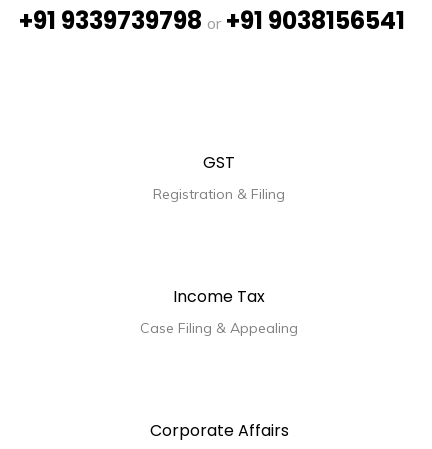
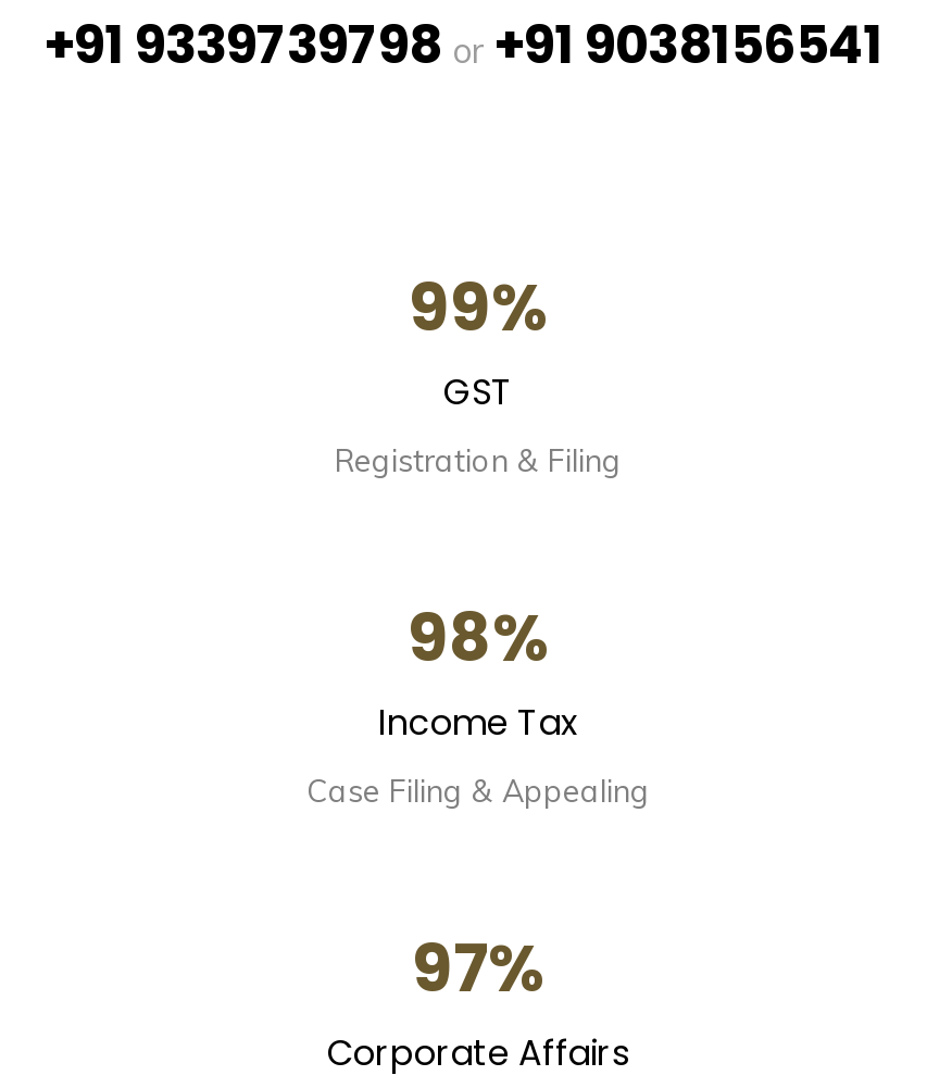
none -> [409,263,548,354] 99%
none -> [408,593,549,685] 98%
none -> [412,924,544,1015] 97%

